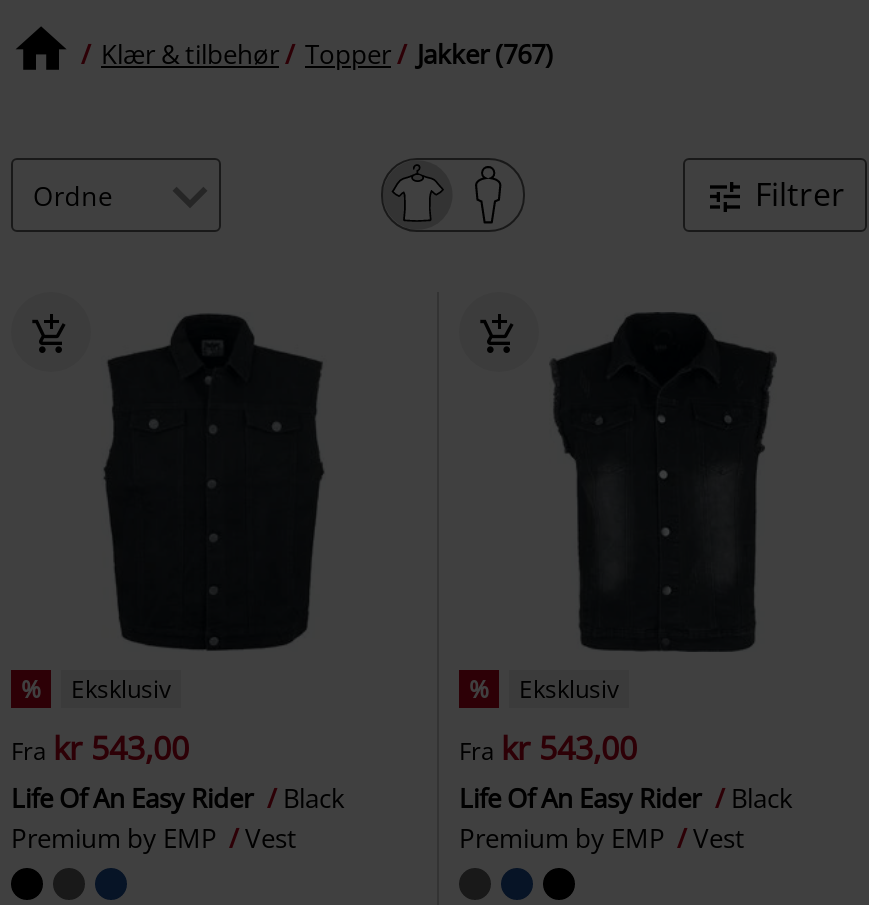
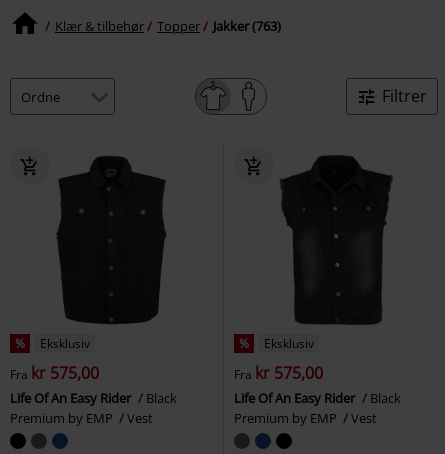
[101,35,553,71] Klær & tilbehør Topper Jakker (767) -> [55,16,281,34] Klær & tilbehør Topper Jakker (763)
[11,726,189,770] Fra kr 543,00 -> [10,362,99,384] Fra kr 575,00
[459,726,637,770] Fra kr 543,00 -> [234,362,323,384] Fra kr 575,00

